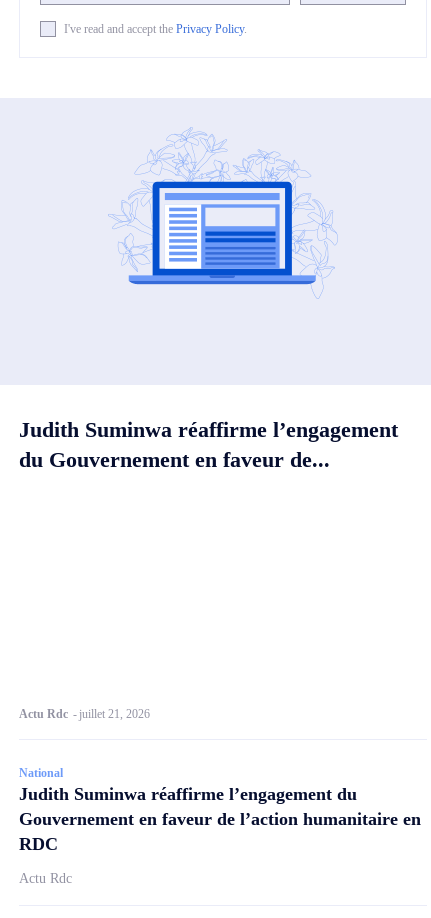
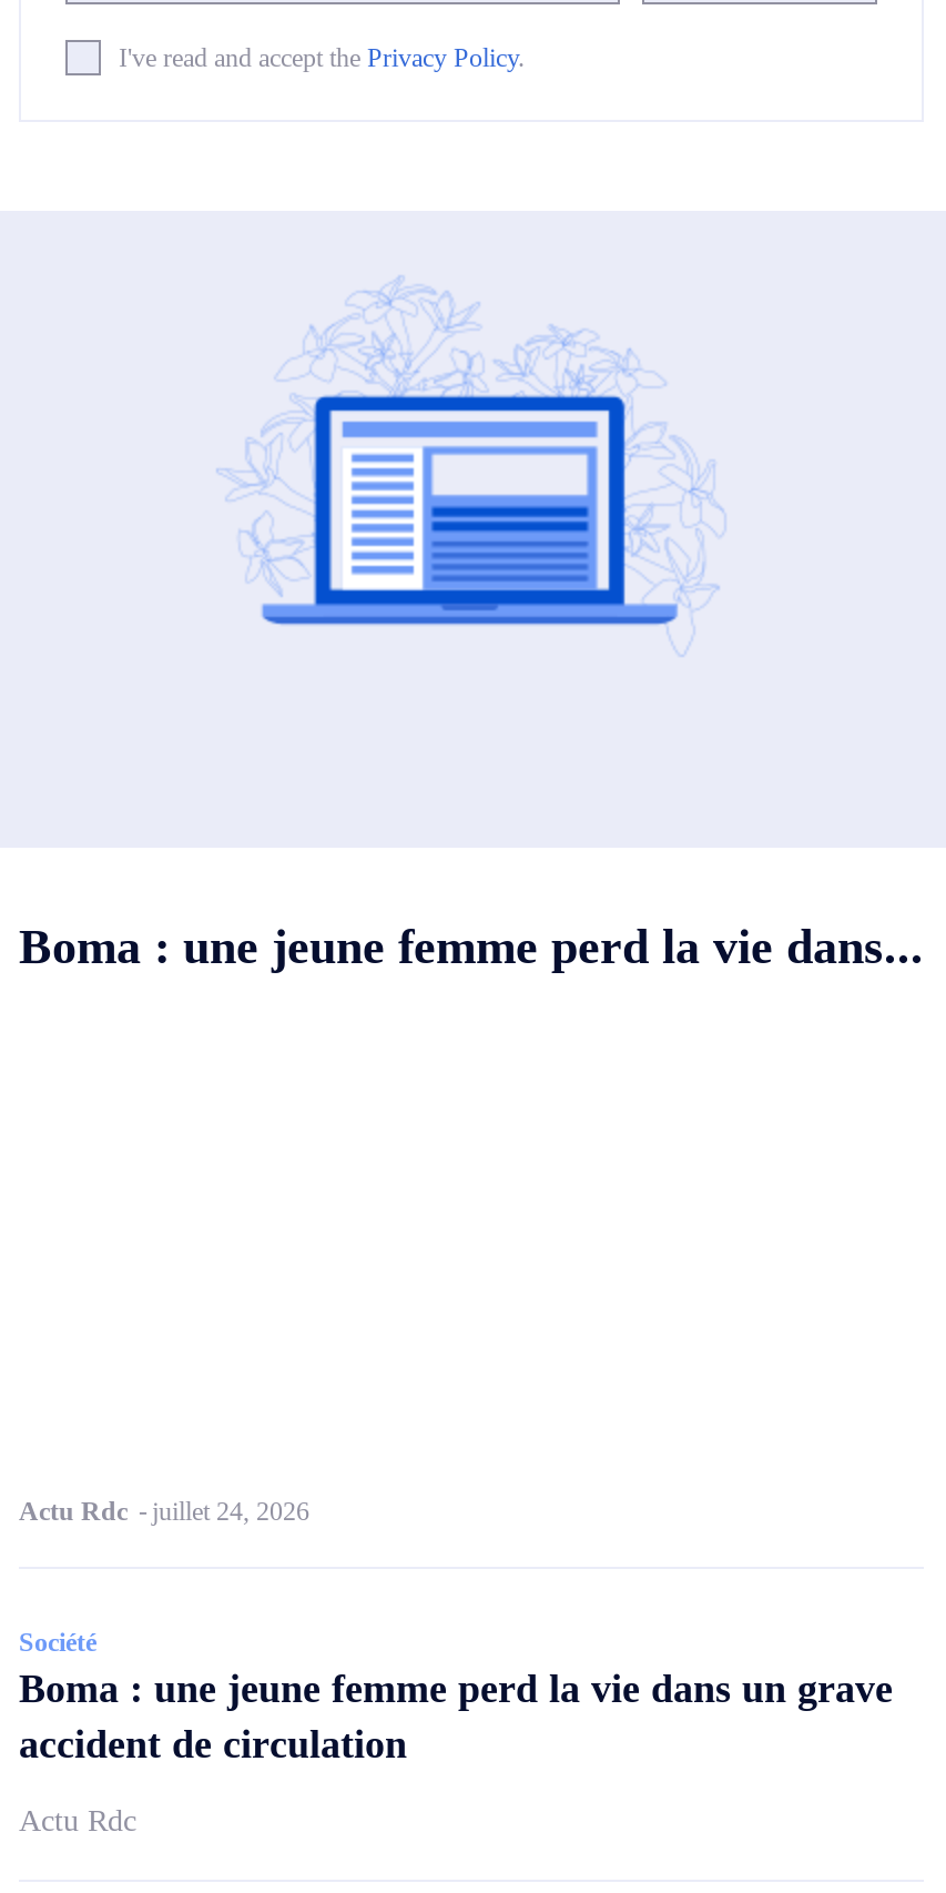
[19,417,398,472] Judith Suminwa réaffirme l’engagement | du Gouvernement en faveur de... -> [19,919,924,975] Boma : une jeune femme perd la vie dans...
[19,707,150,721] Actu Rdc - juillet 21, 2026 -> [19,1496,309,1527] Actu Rdc - juillet 24, 2026
[19,766,421,854] National | Judith Suminwa réaffirme l’engagement du | Gouvernement en faveur de l’action humanitaire en | RDC -> [19,1627,893,1767] Société | Boma : une jeune femme perd la vie dans un grave | accident de circulation

